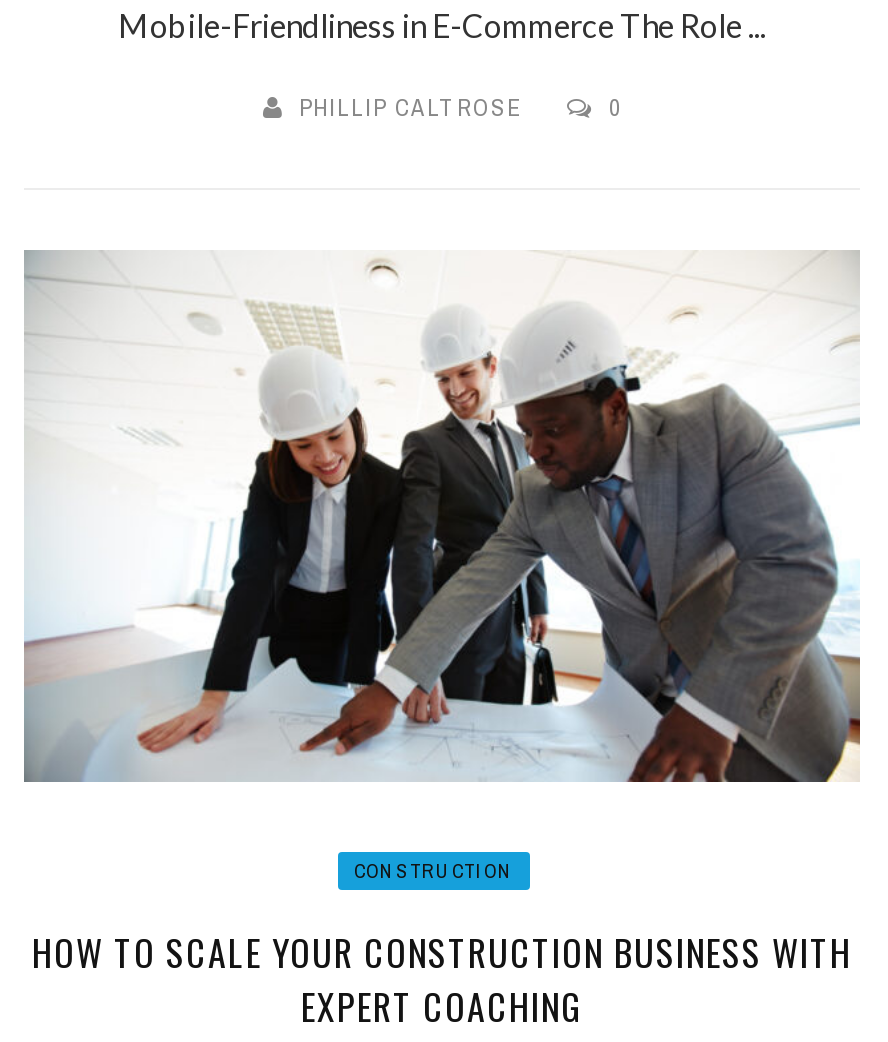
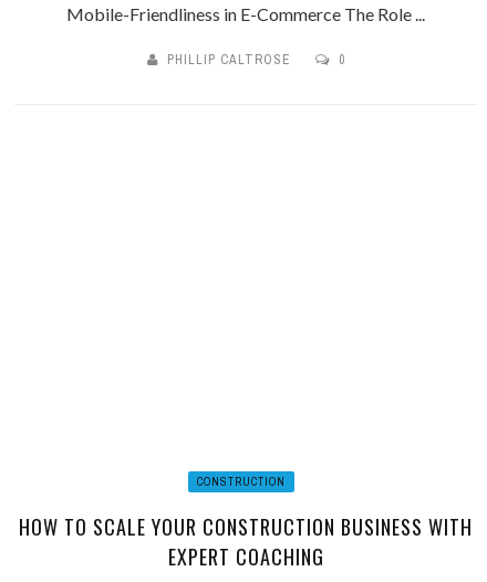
[22,250,862,784] [image] -> none

